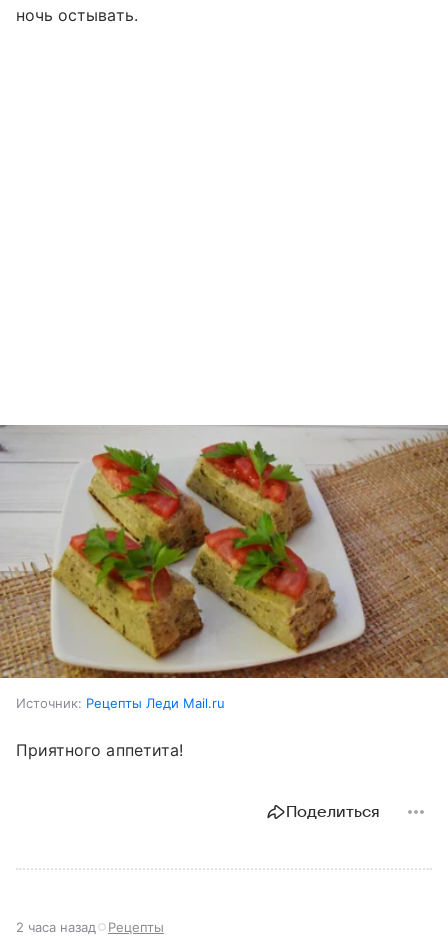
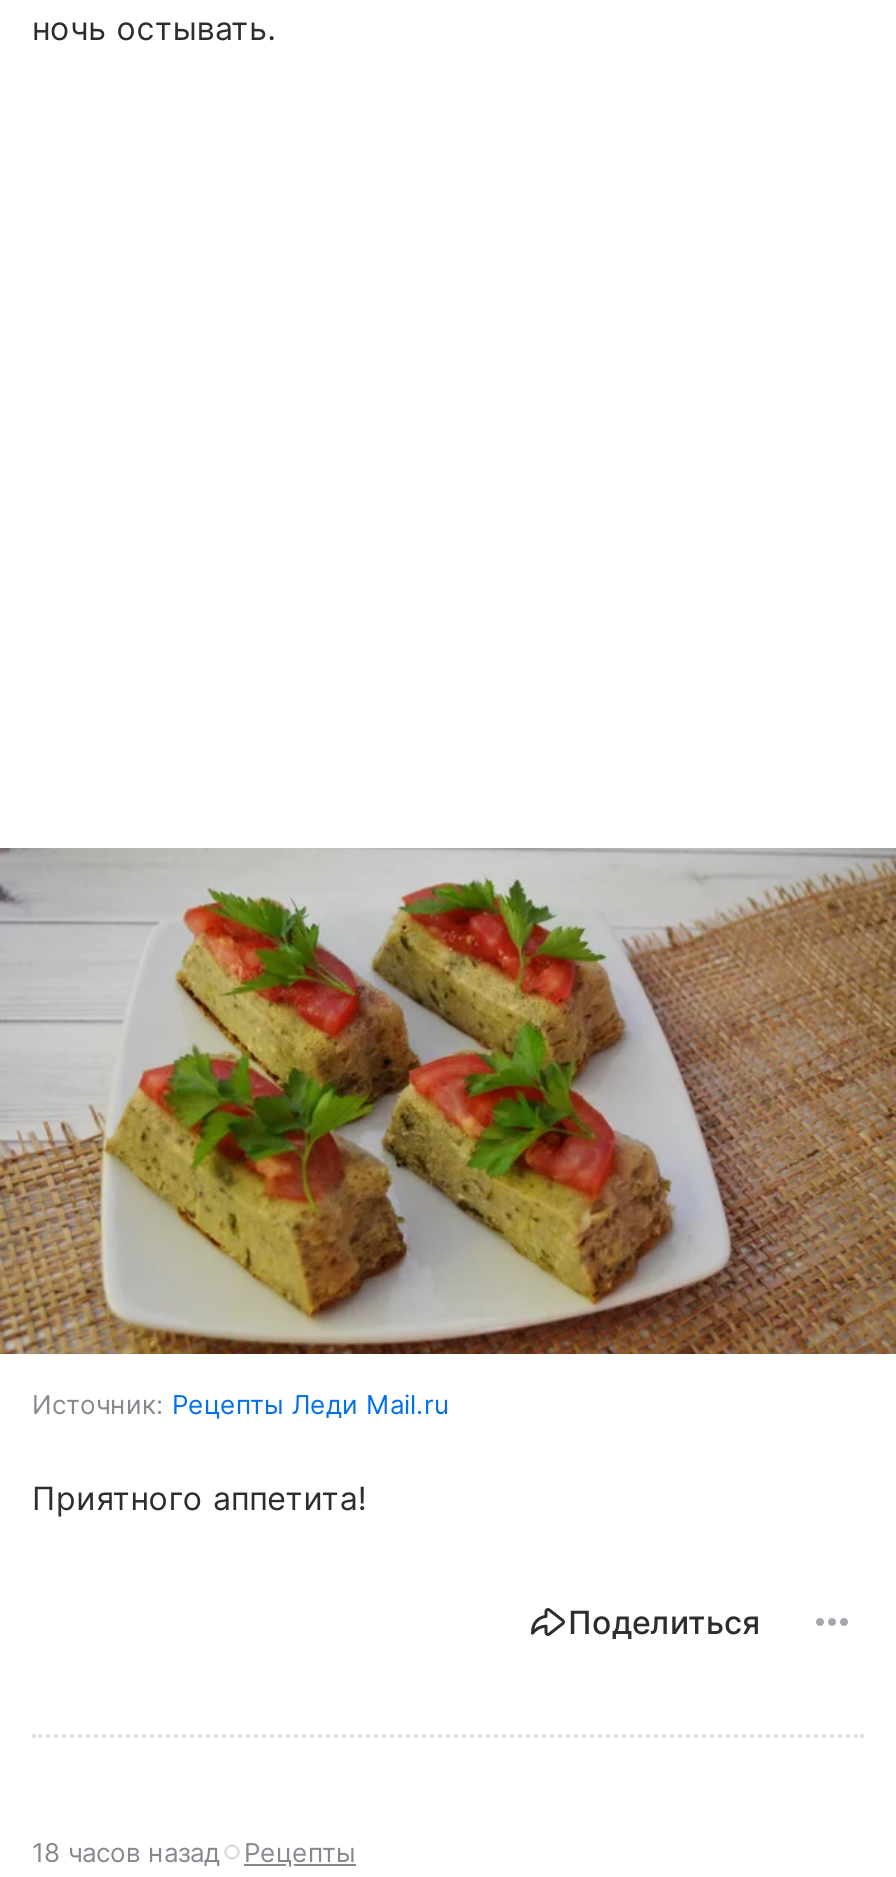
[16,919,164,935] 2 часа назад Рецепты -> [32,1837,356,1869] 18 часов назад Рецепты

